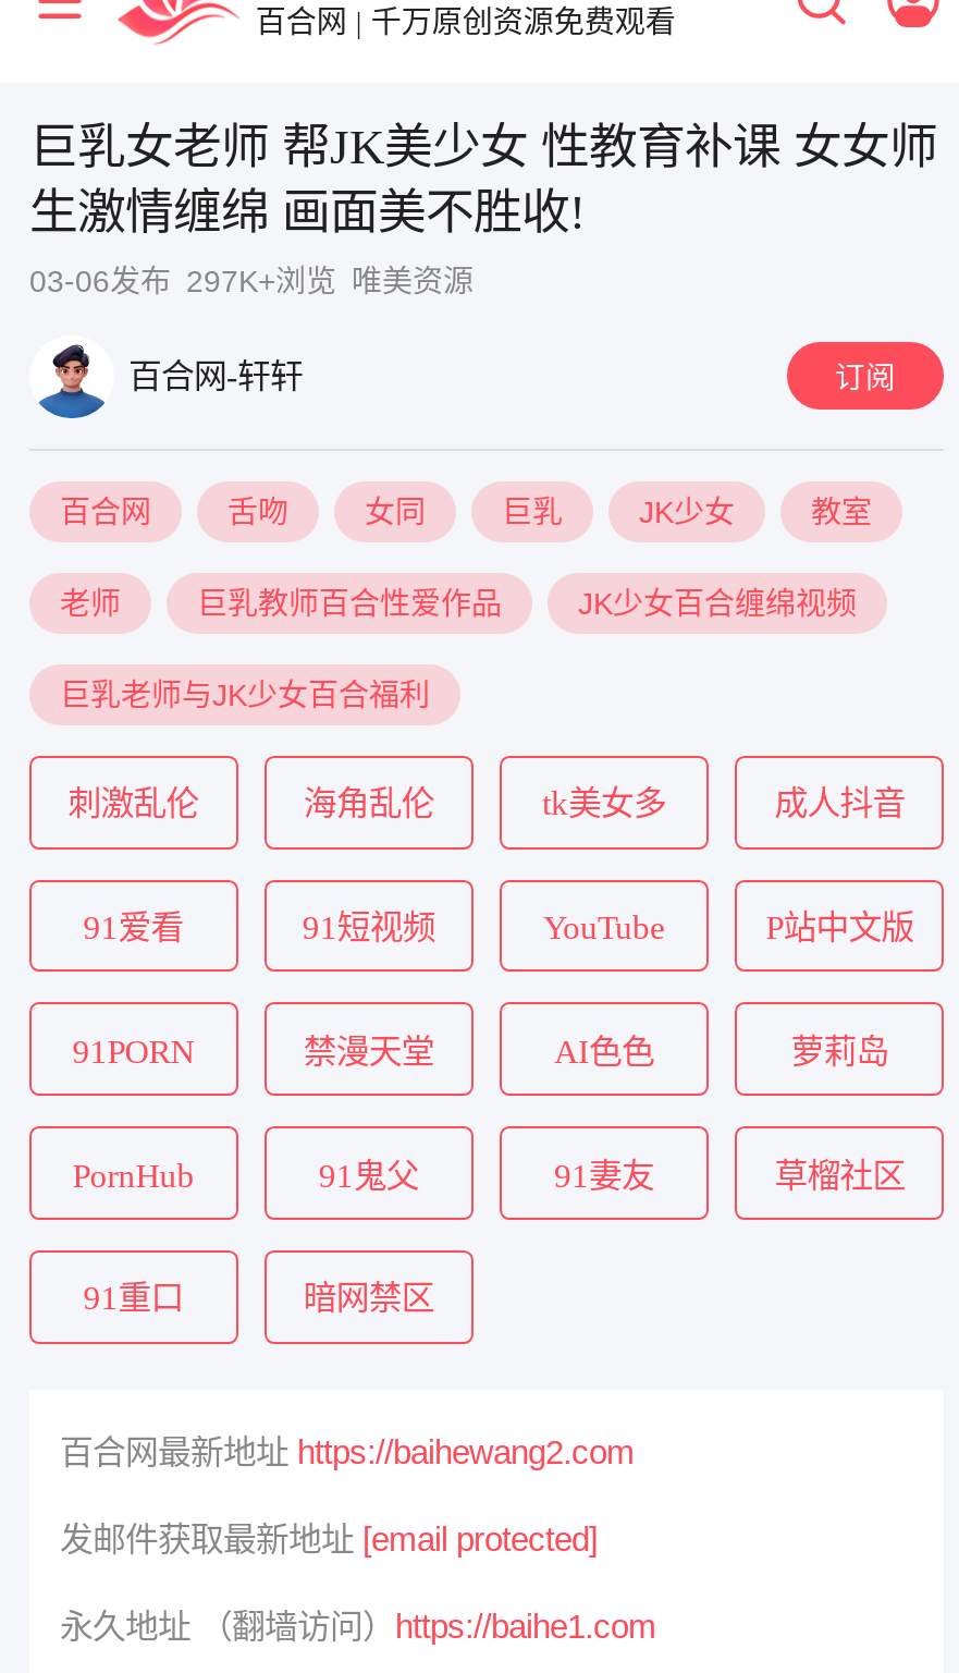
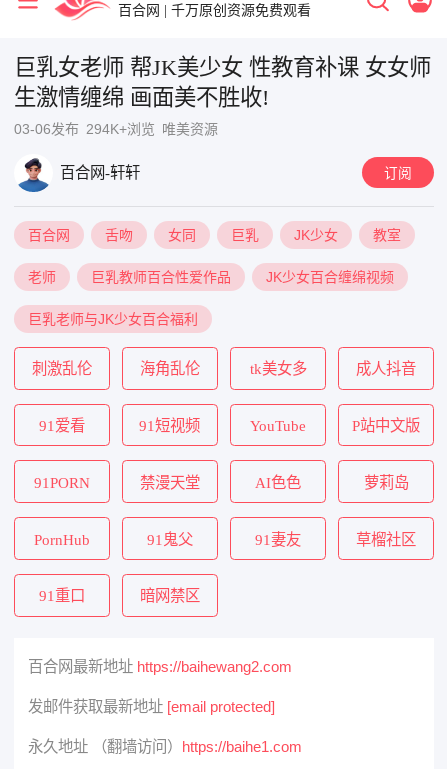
[29,263,474,298] 03-06发布 297K+浏览 唯美资源 -> [14,121,218,137] 03-06发布 294K+浏览 唯美资源

